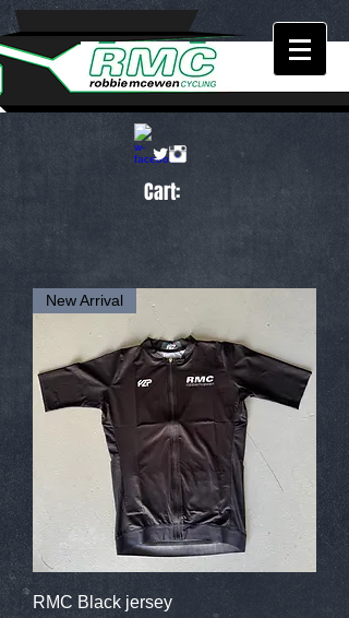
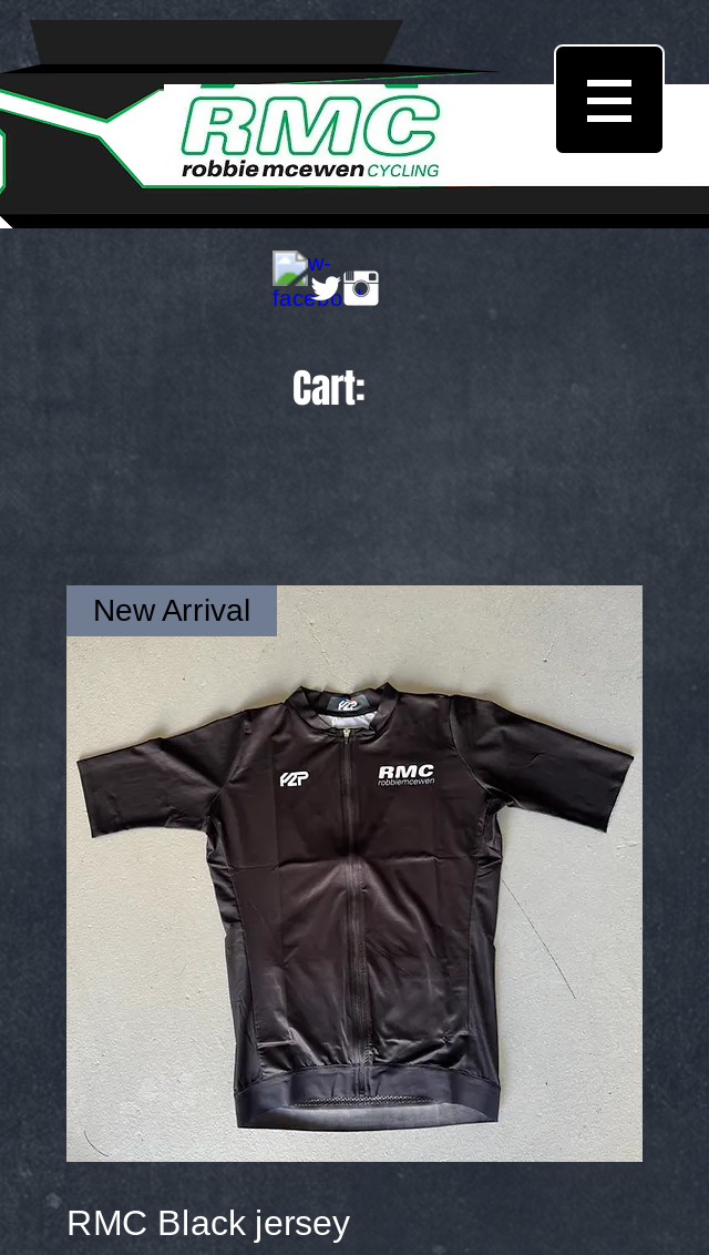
[134,129,188,164] [image] -> [275,257,381,330] [image]

